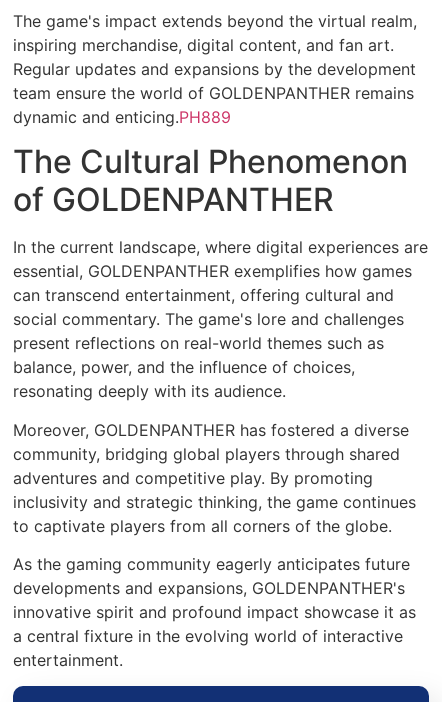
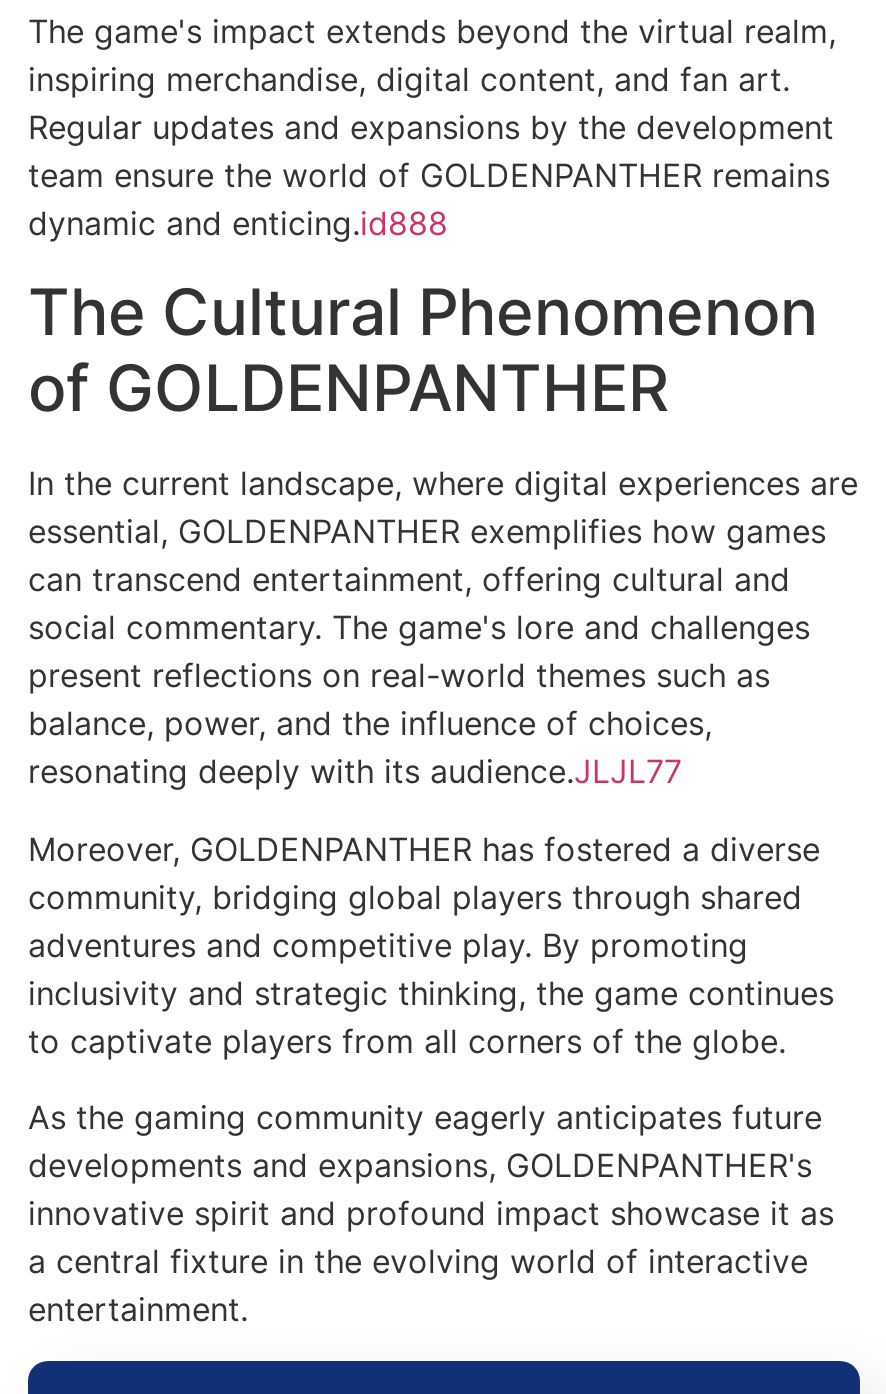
[13,107,231,127] dynamic and enticing.PH889 -> [28,202,448,242] dynamic and enticing.id888
[13,381,286,401] resonating deeply with its audience. -> [28,751,682,791] resonating deeply with its audience.JLJL77

